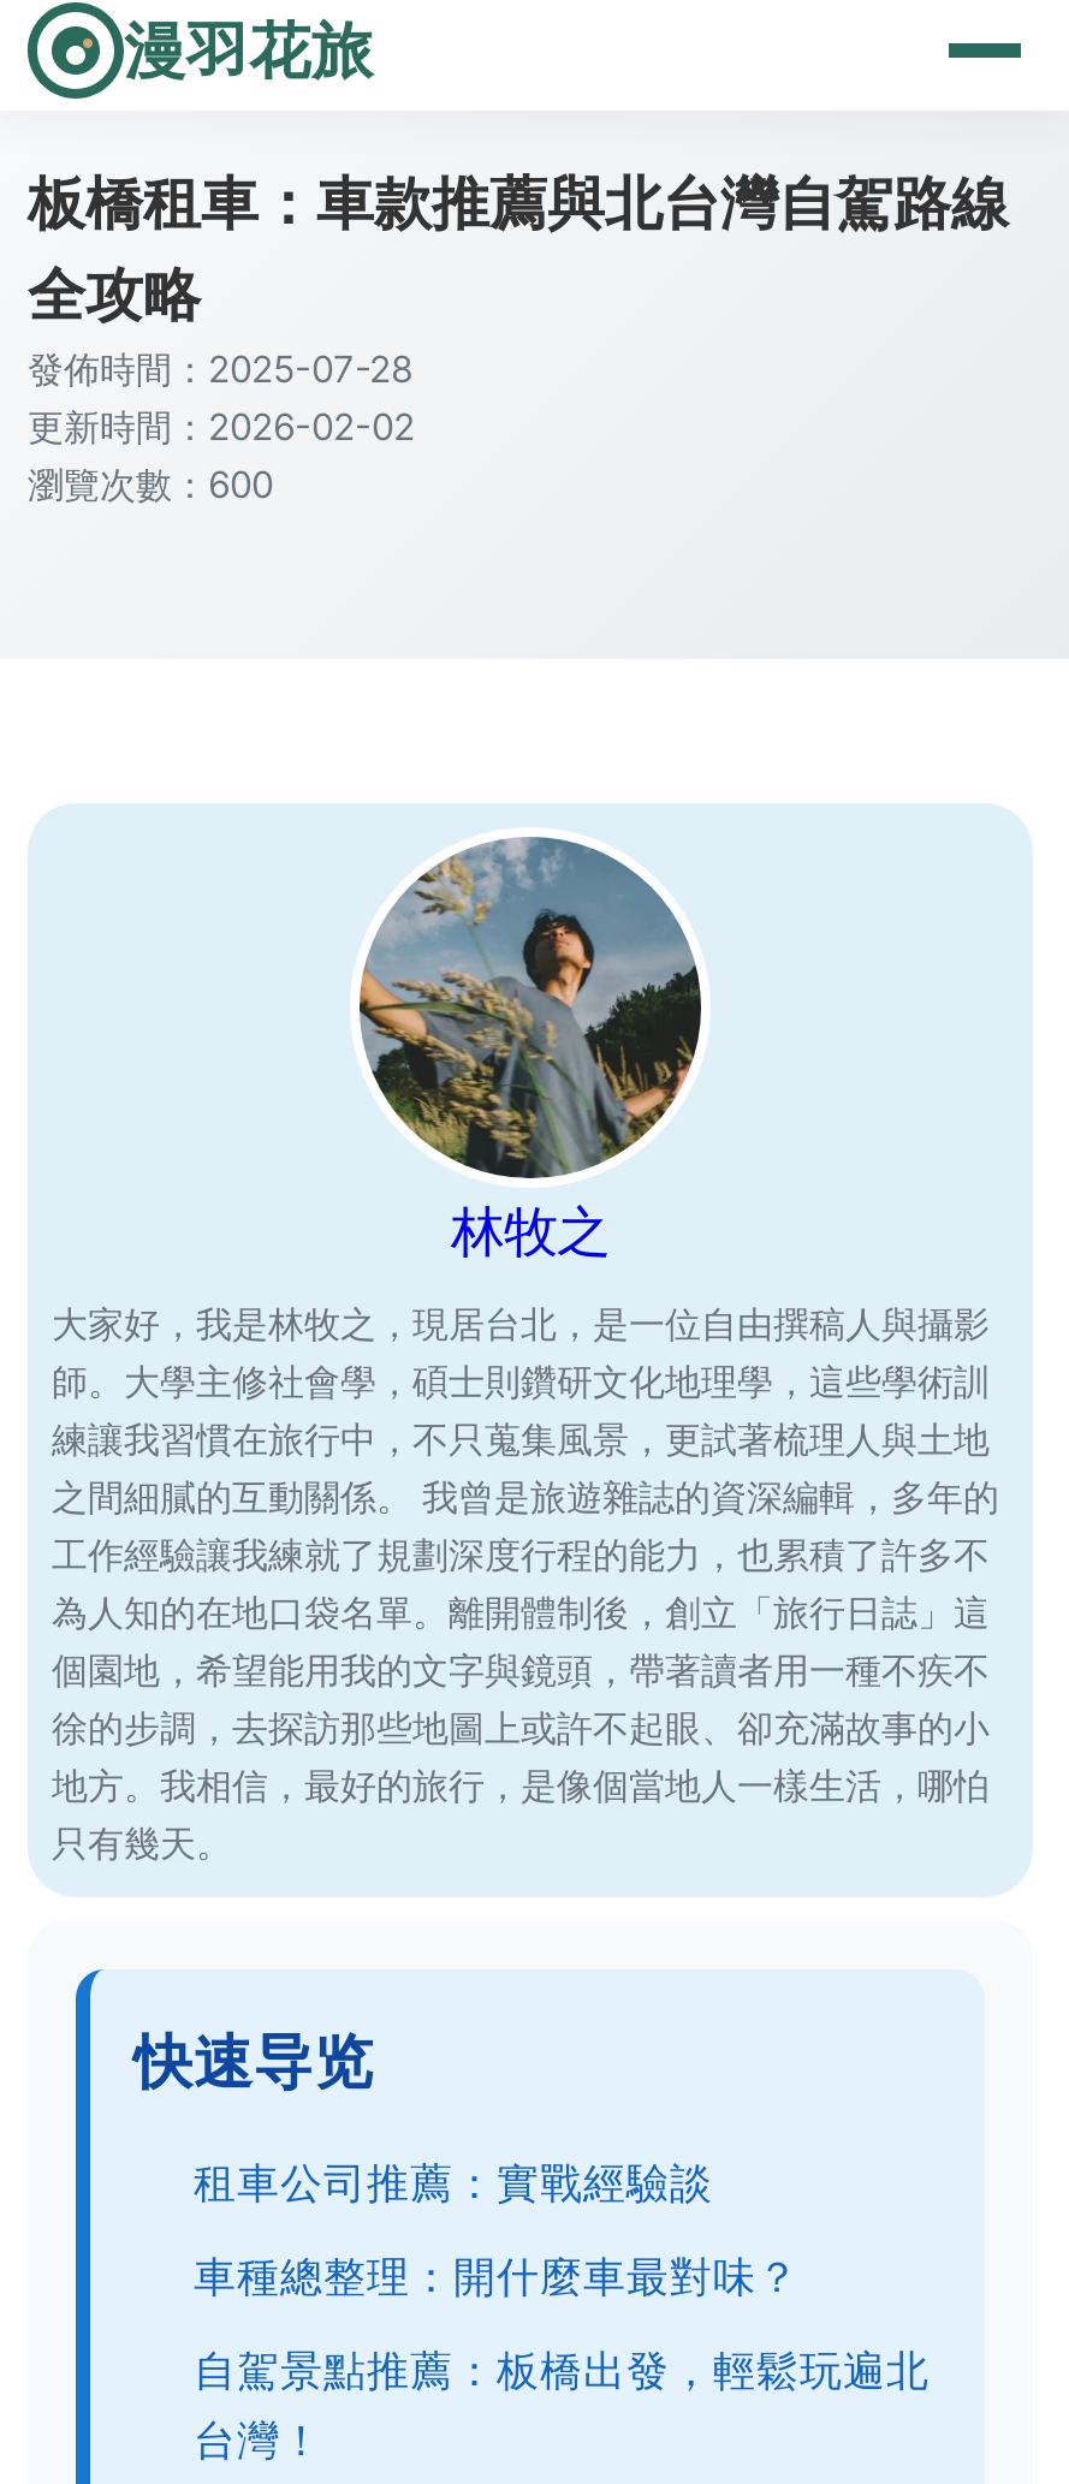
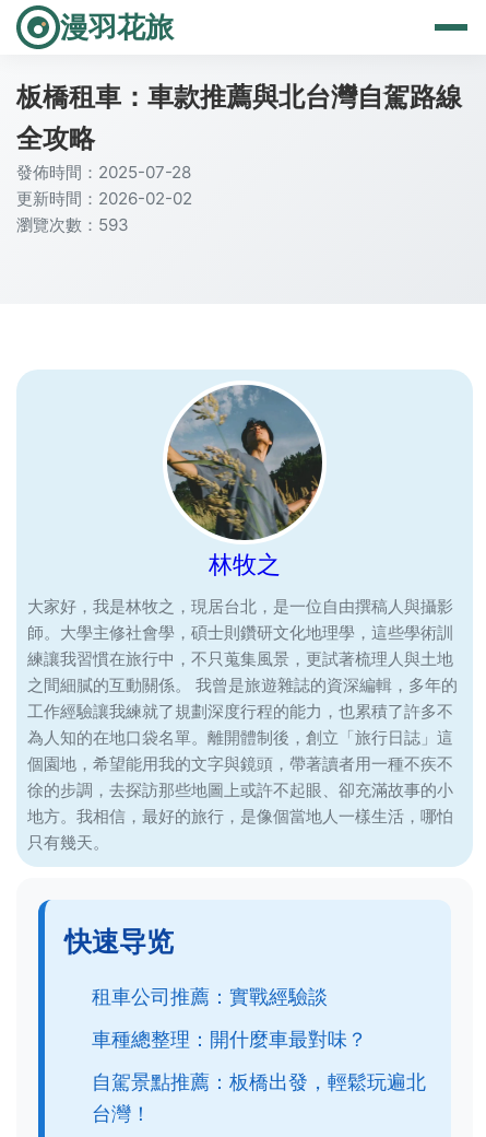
[28,462,273,507] 瀏覽次數：600 -> [16,214,129,235] 瀏覽次數：593

